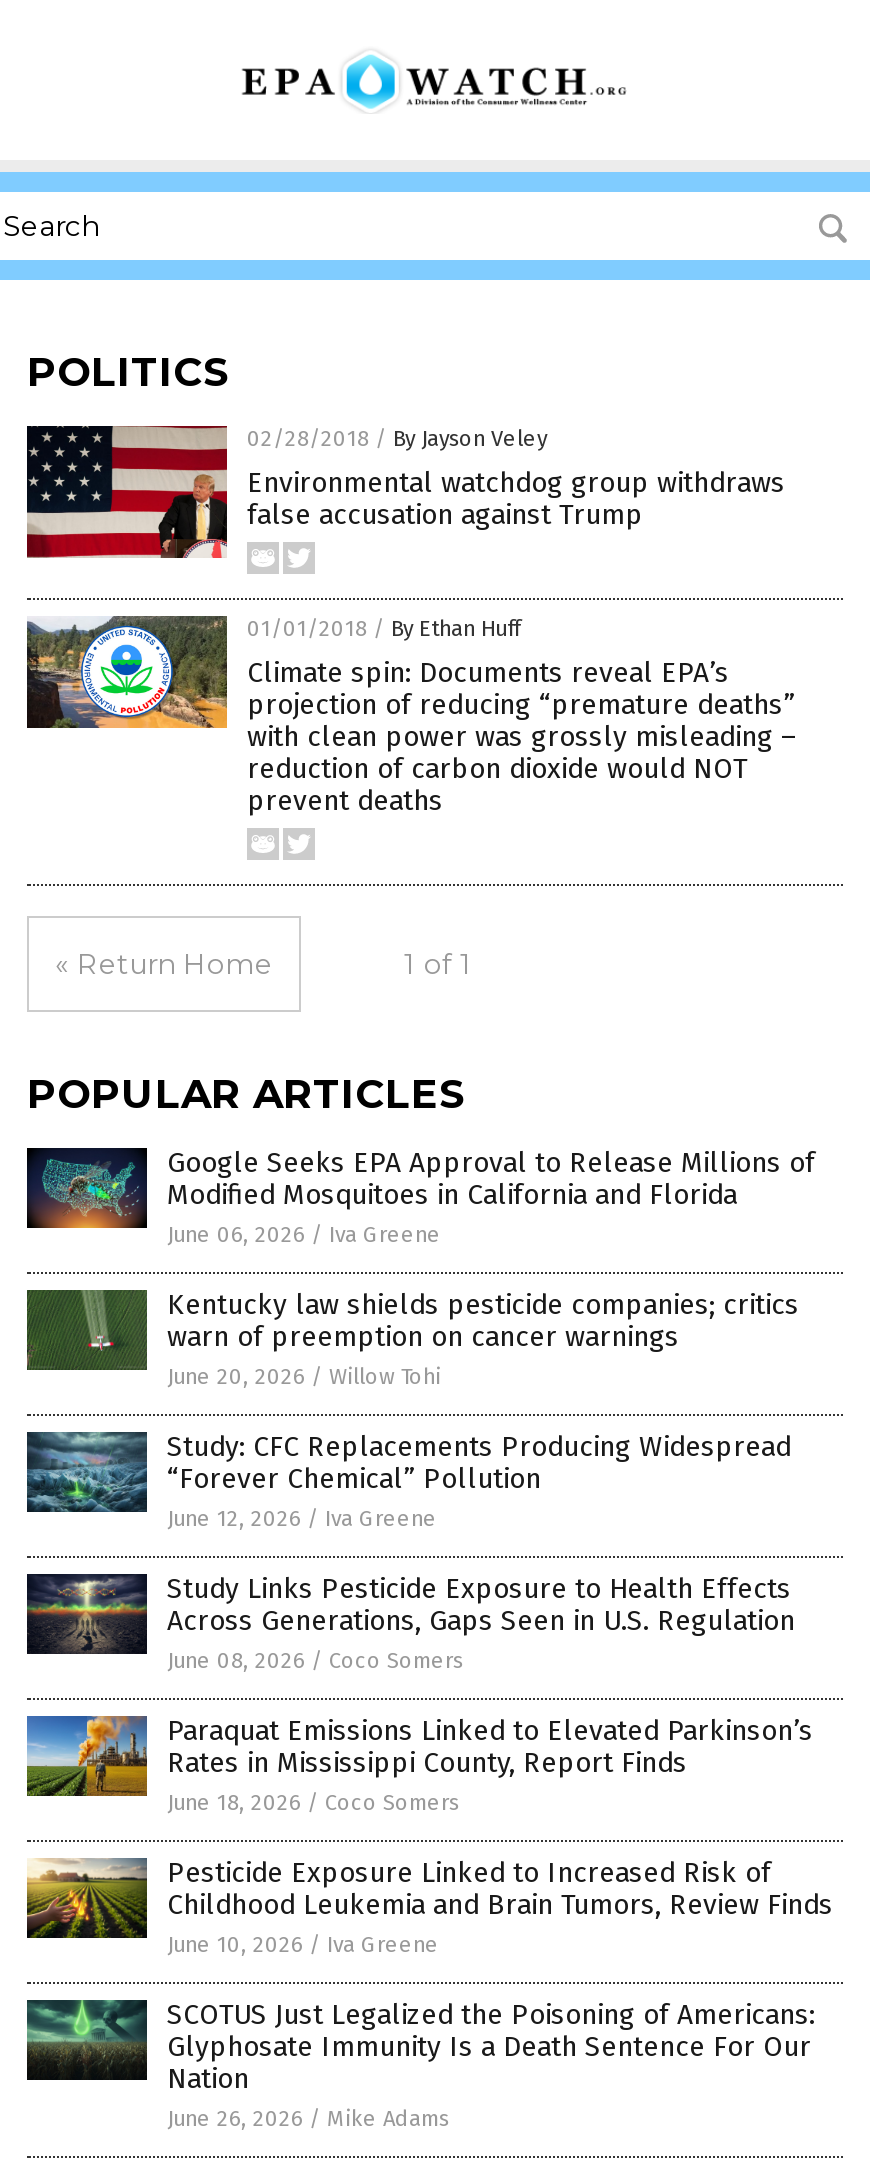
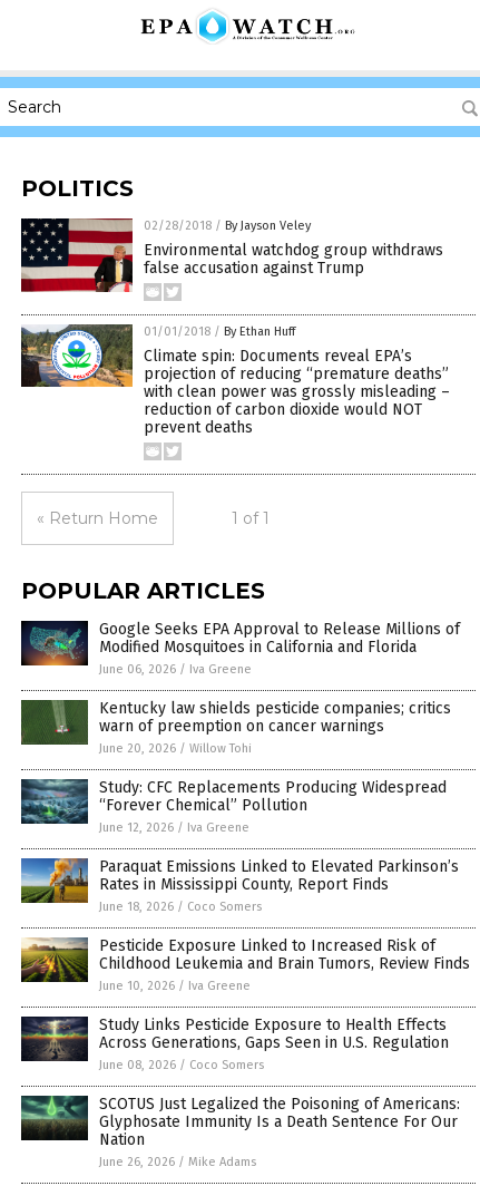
moved [27,1572,795,1674] -> [21,1015,449,1072]: [image] | Study Links Pesticide Exposure to Health Effects | Across Generations, Gaps Seen in U.S. Regulation | June 08, 2026 / Coco Somers
moved [23,1702,833,1958] -> [19,850,470,993]: [image] | Paraquat Emissions Linked to Elevated Parkinson’s | Rates in Mississippi County, Report Finds | June 18, 2026 / Coco Somers | Pesticide Exposure Linked to Increased Risk of | Childhood Leukemia and Brain Tumors, Review Finds | June 10, 2026 / Iva Greene

